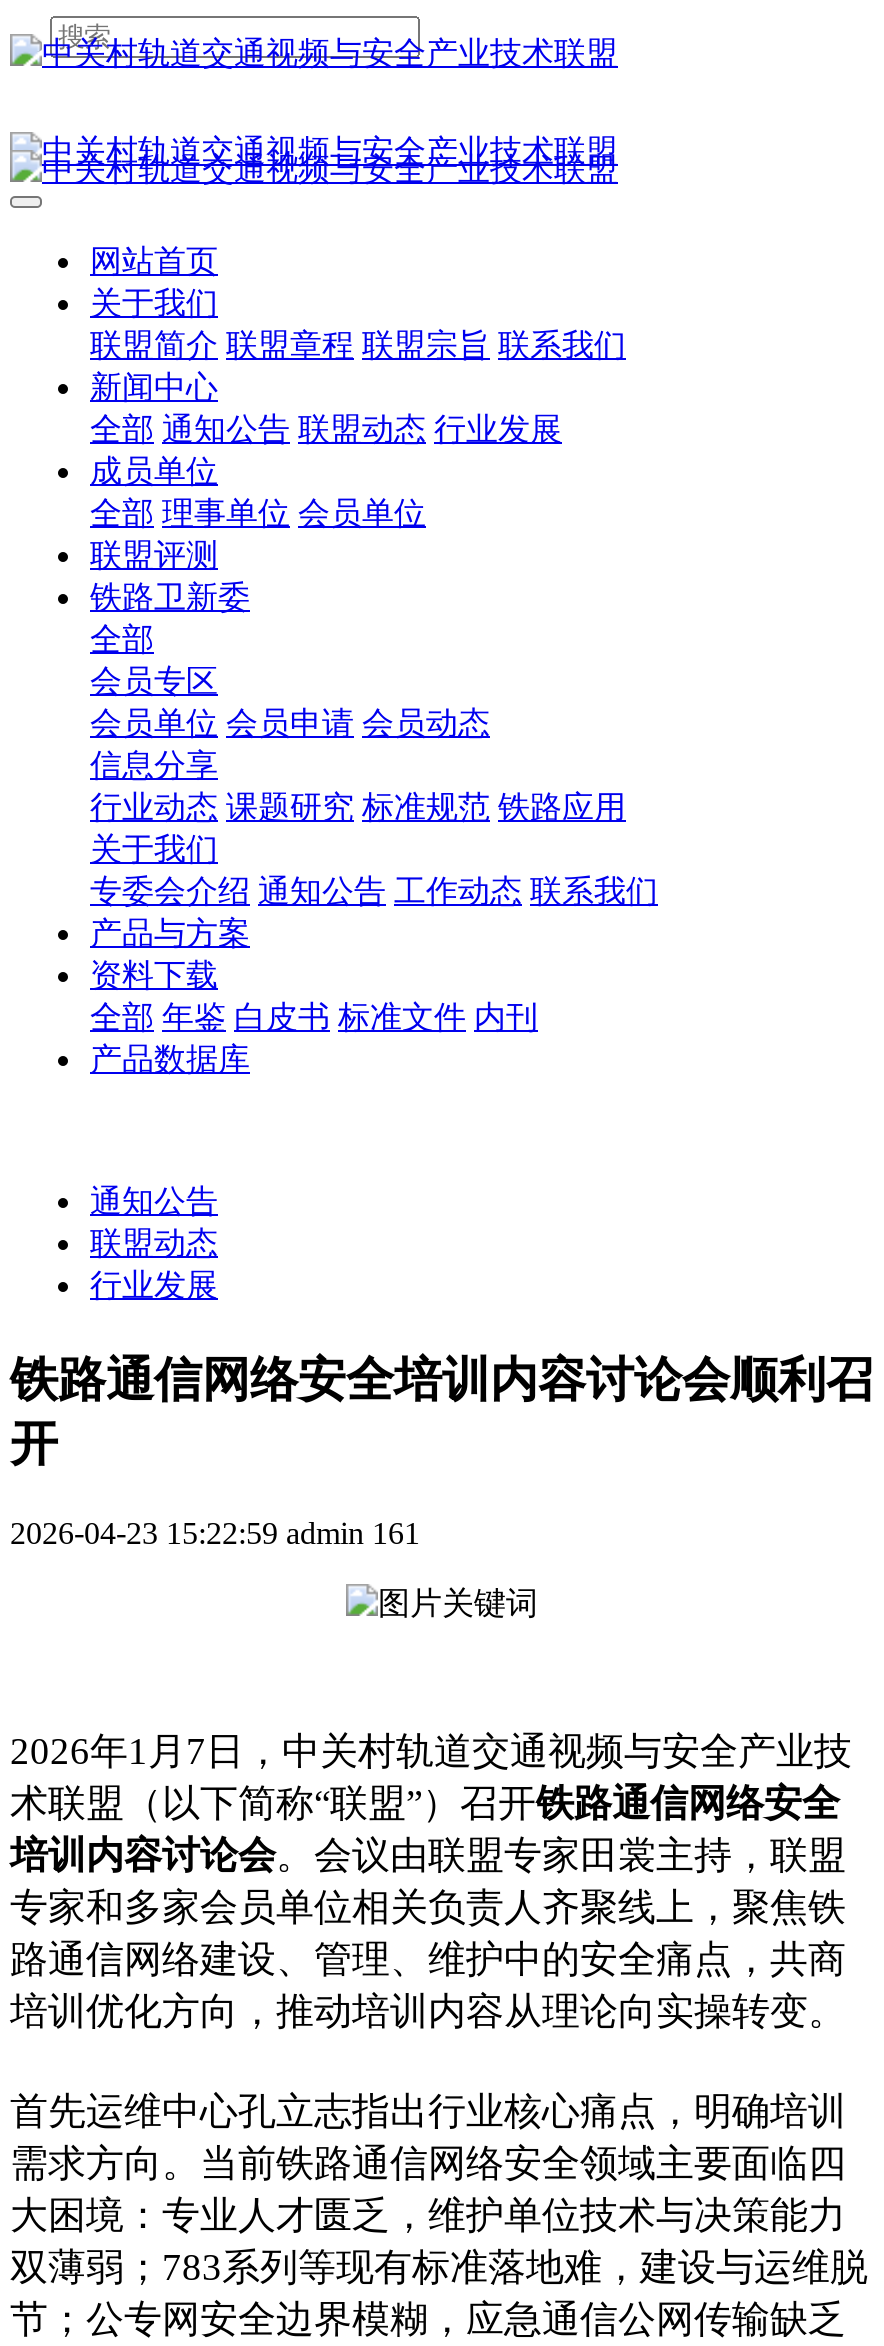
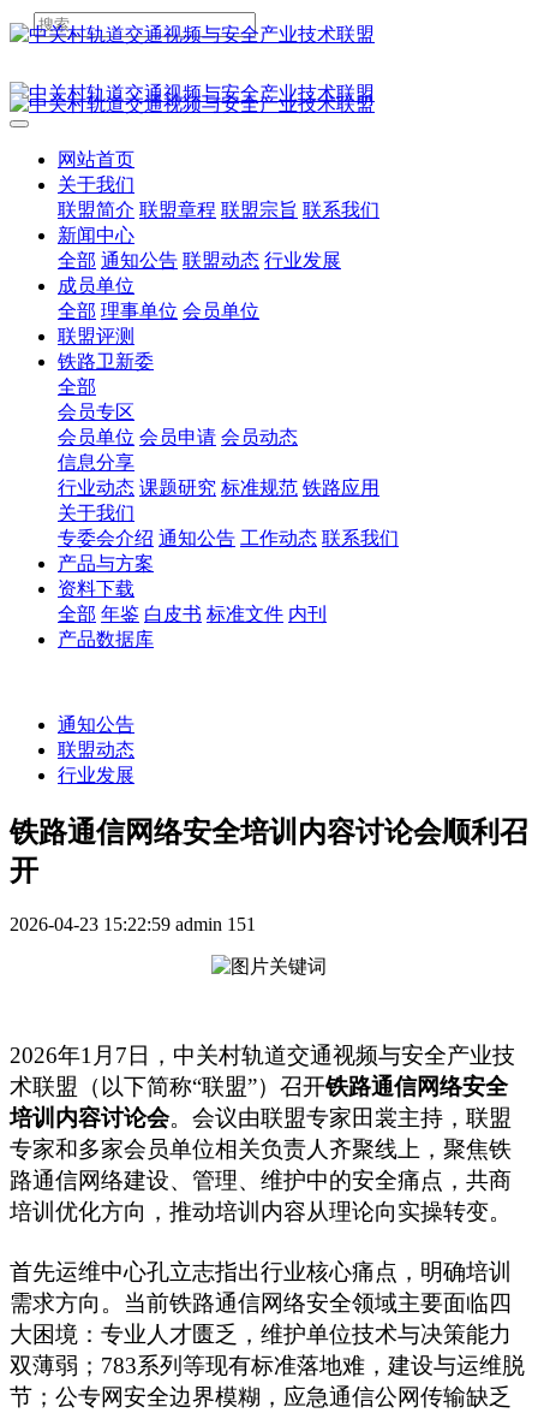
[10,1516,420,1550] 2026-04-23 15:22:59 admin 161 -> [10,914,256,934] 2026-04-23 15:22:59 admin 151

